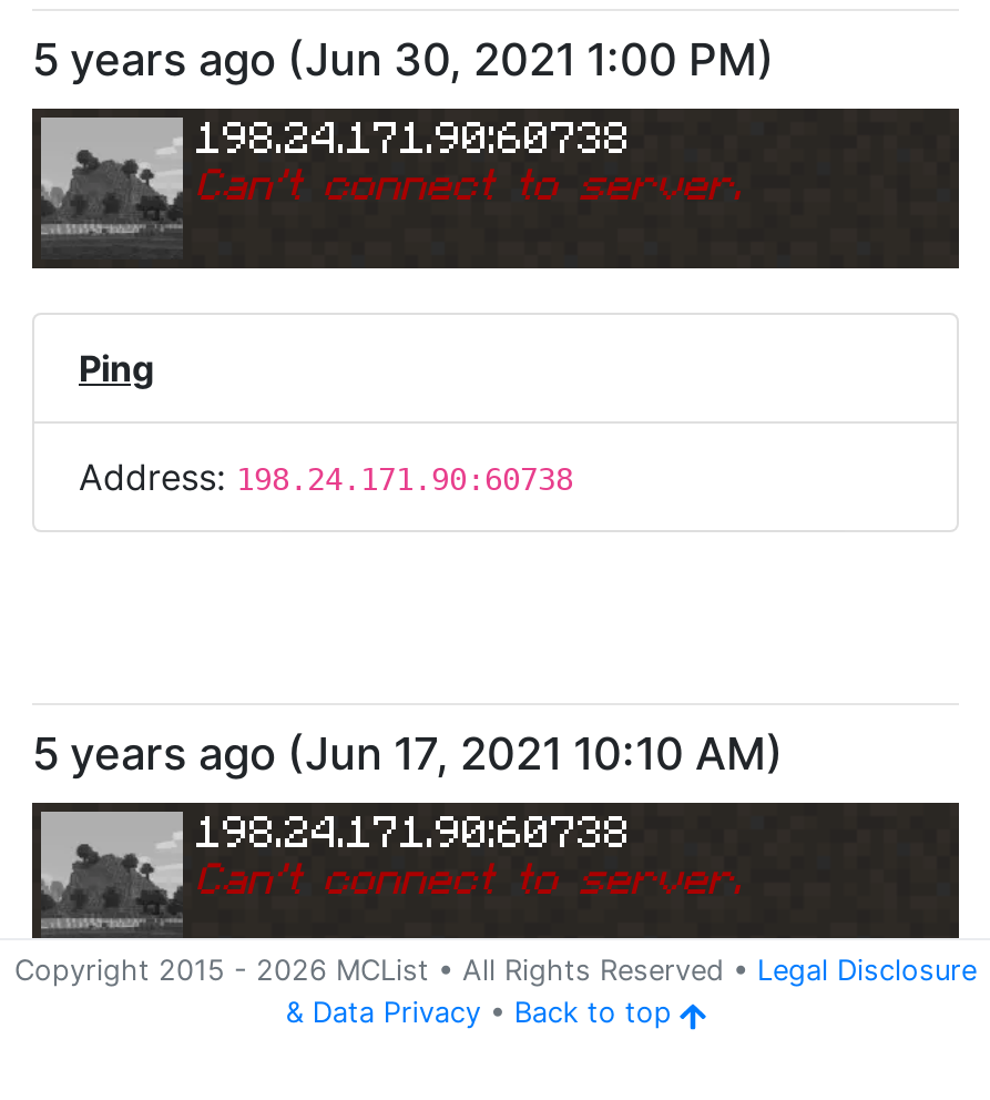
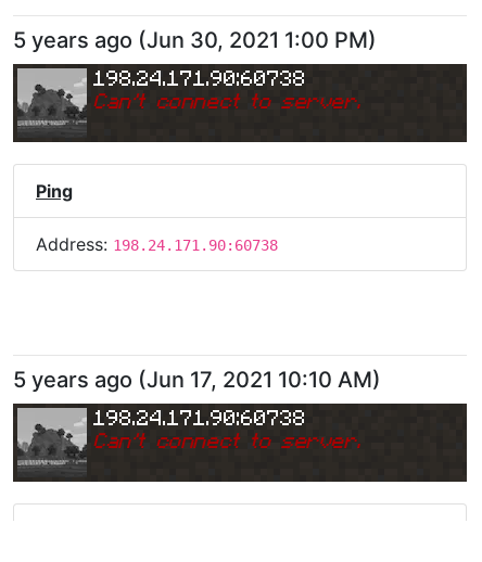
[14,954,977,1029] Copyright 2015 - 2026 MCList • All Rights Reserved • Legal Disclosure | & Data Privacy • Back to top -> none

